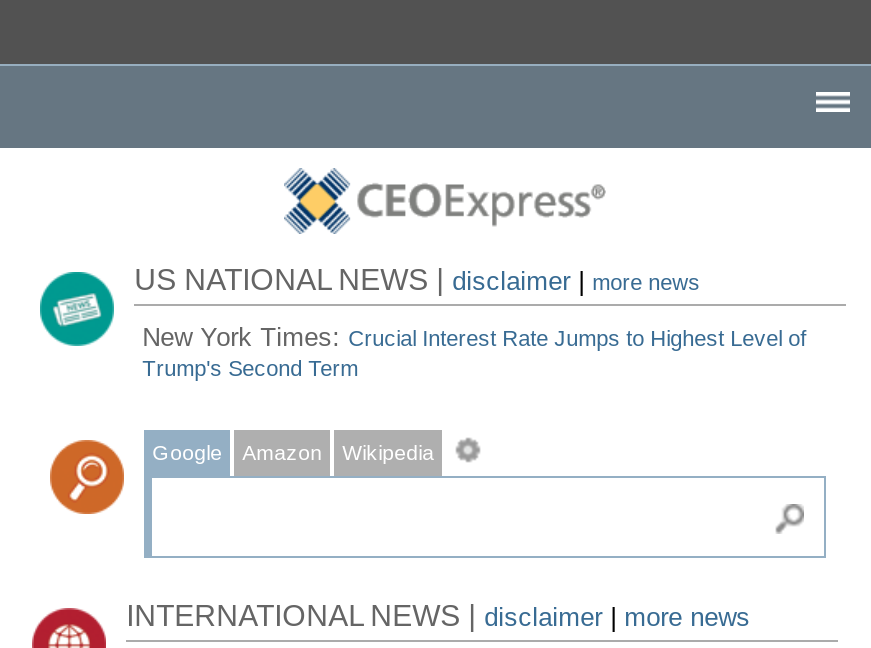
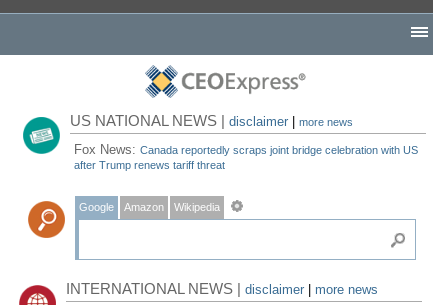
[142,322,806,380] New York Times: Crucial Interest Rate Jumps to Highest Level of | Trump's Second Term -> [74,142,418,171] Fox News: Canada reportedly scraps joint bridge celebration with US | after Trump renews tariff threat

